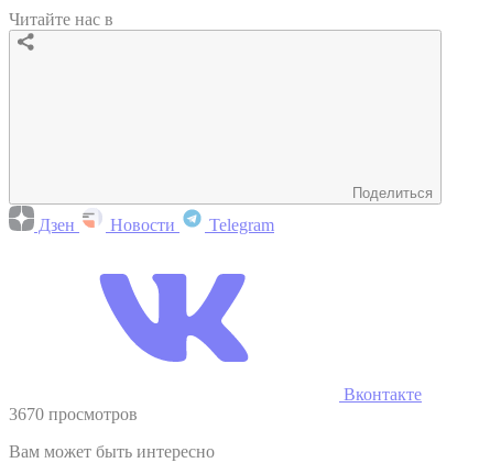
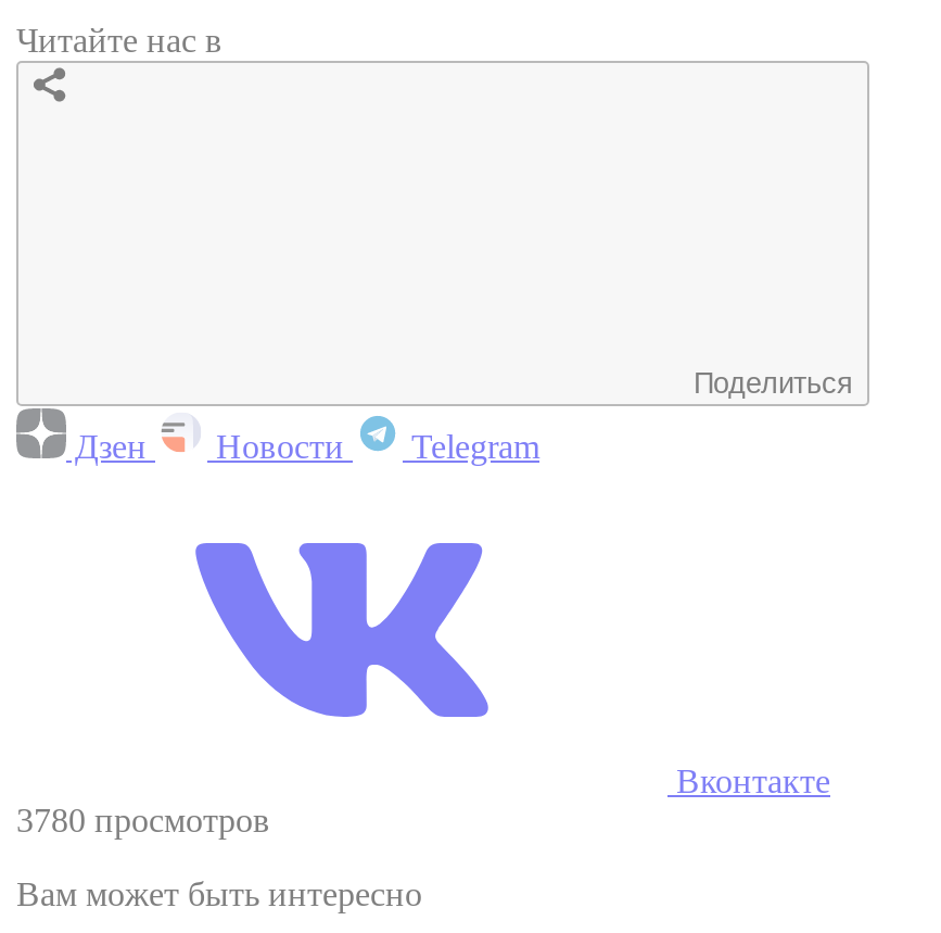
[9,404,138,423] 3670 просмотров -> [16,801,270,838] 3780 просмотров

